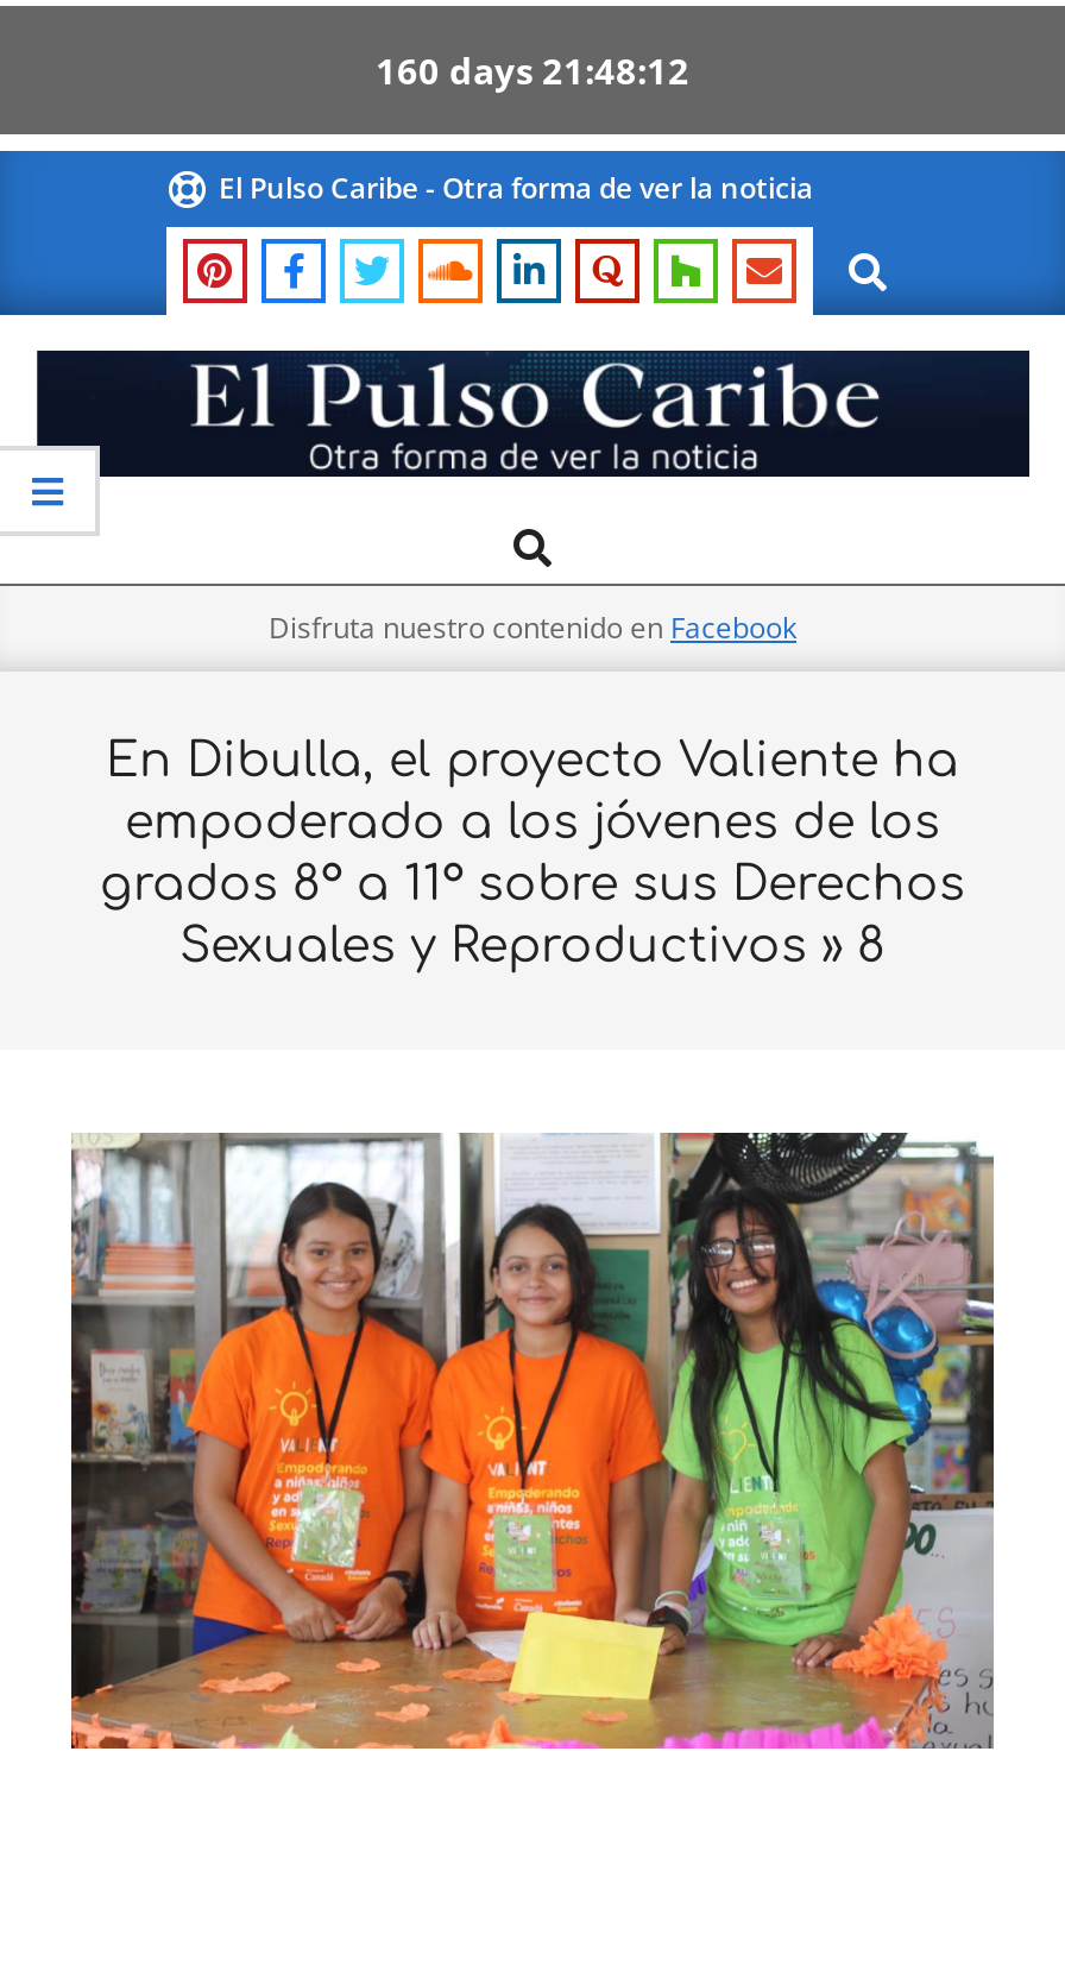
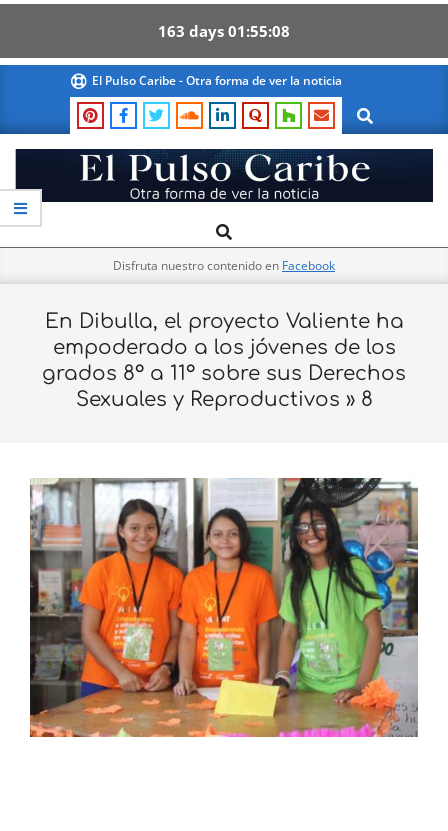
[376,45,689,93] 160 days 21 48 12 -> [158,20,290,40] 163 days 01 55 08

